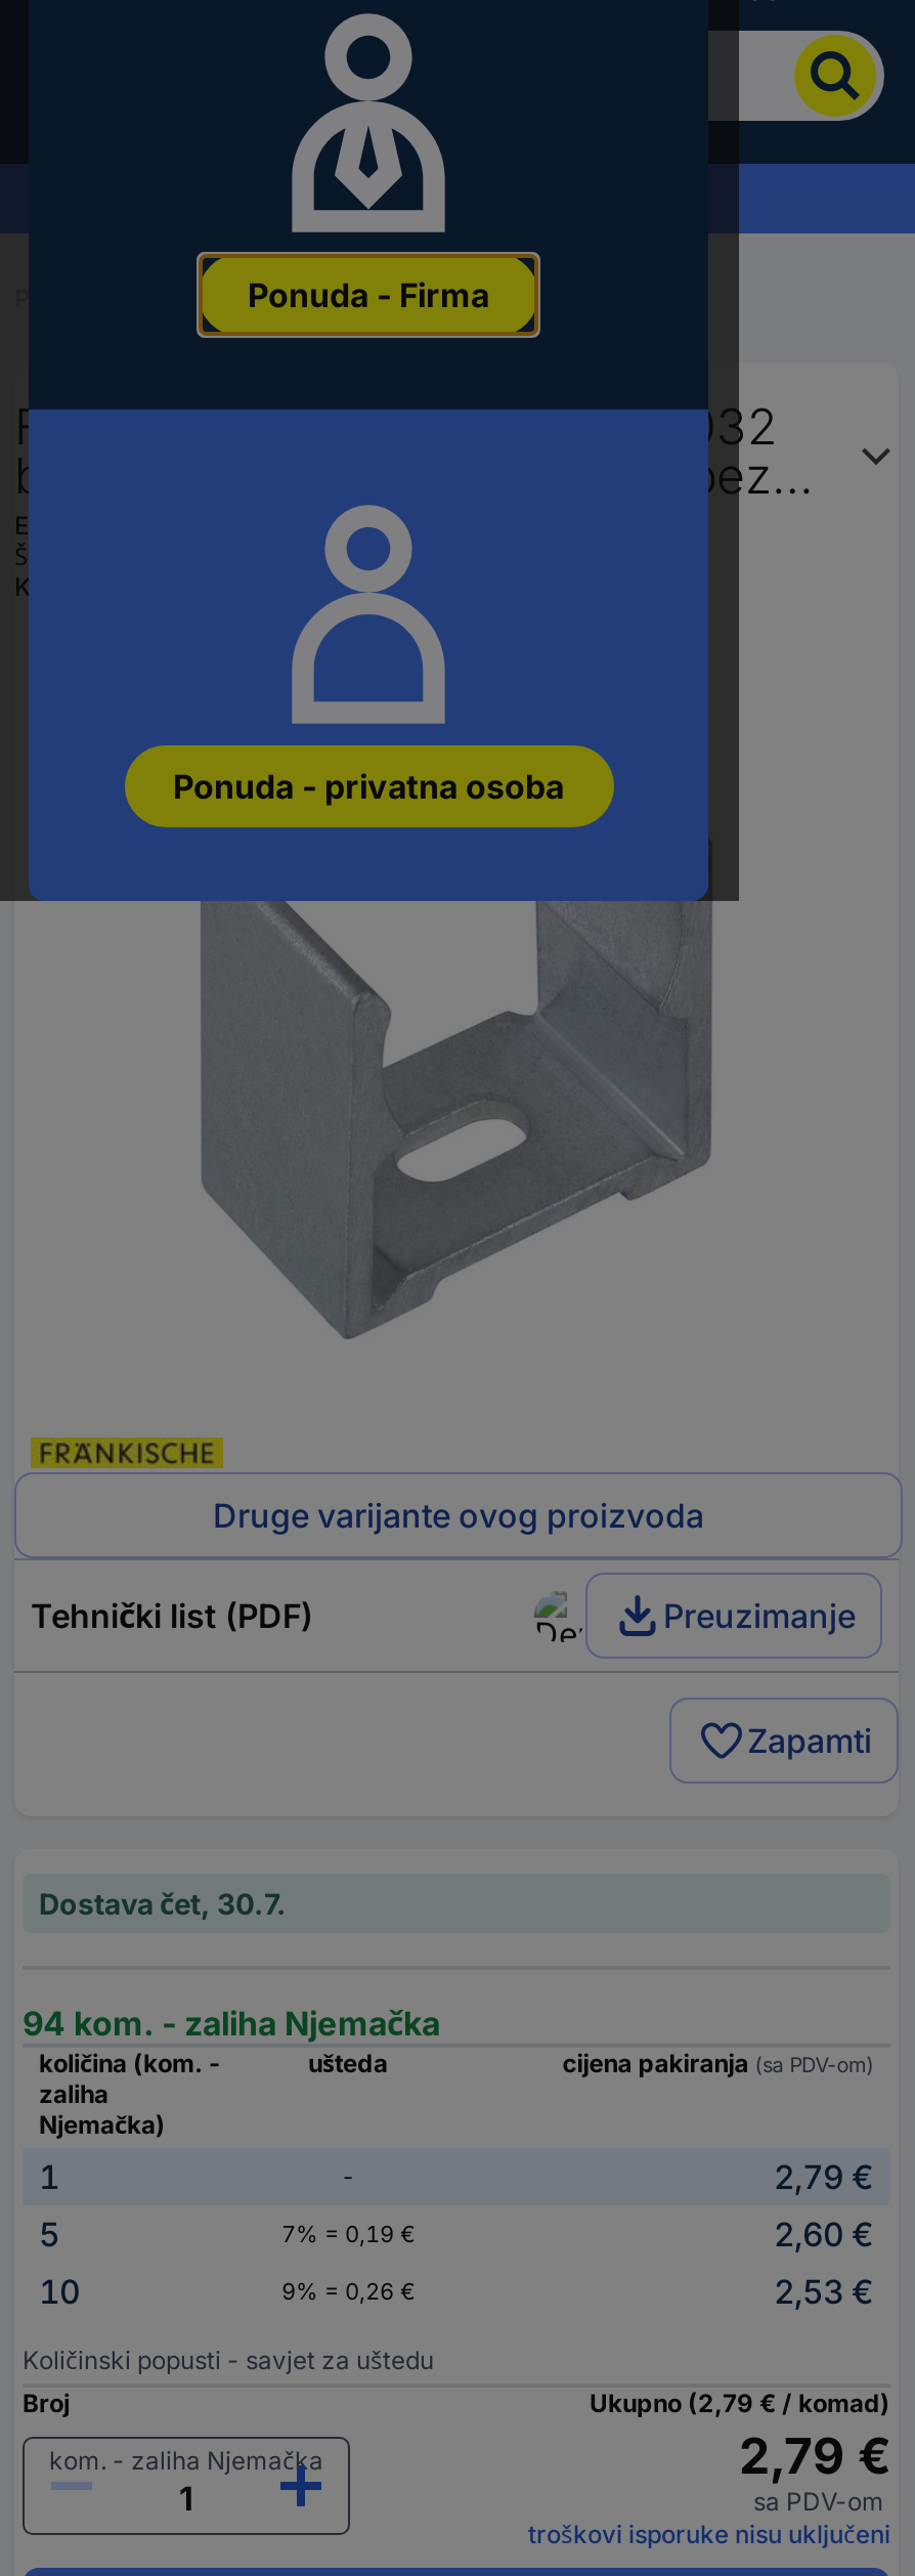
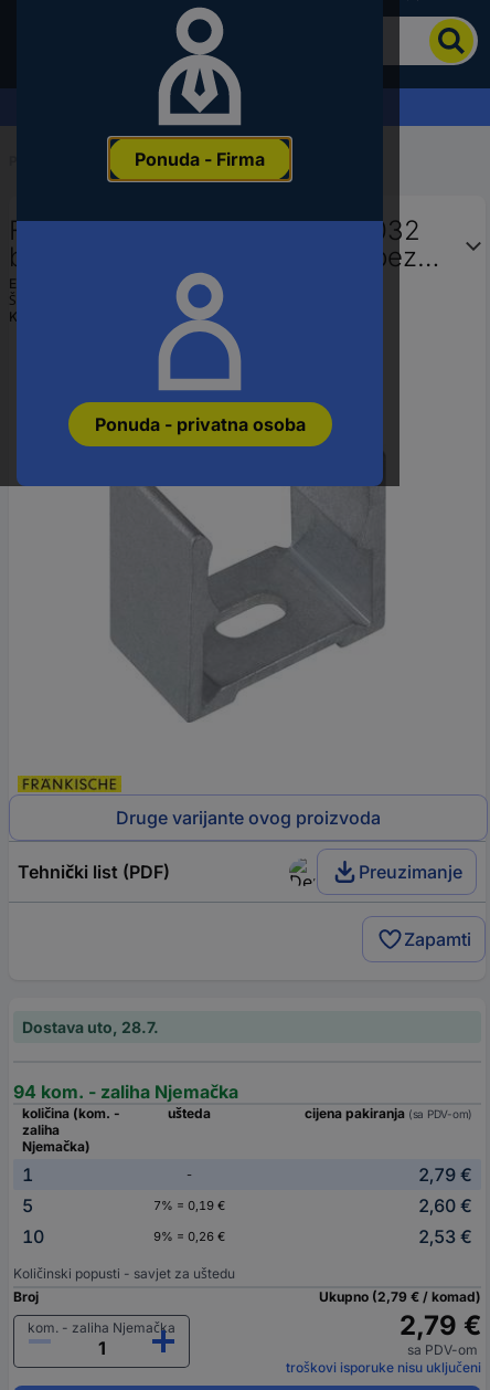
[39,1886,287,1921] Dostava čet, 30.7. -> [22,1018,159,1037] Dostava uto, 28.7.

